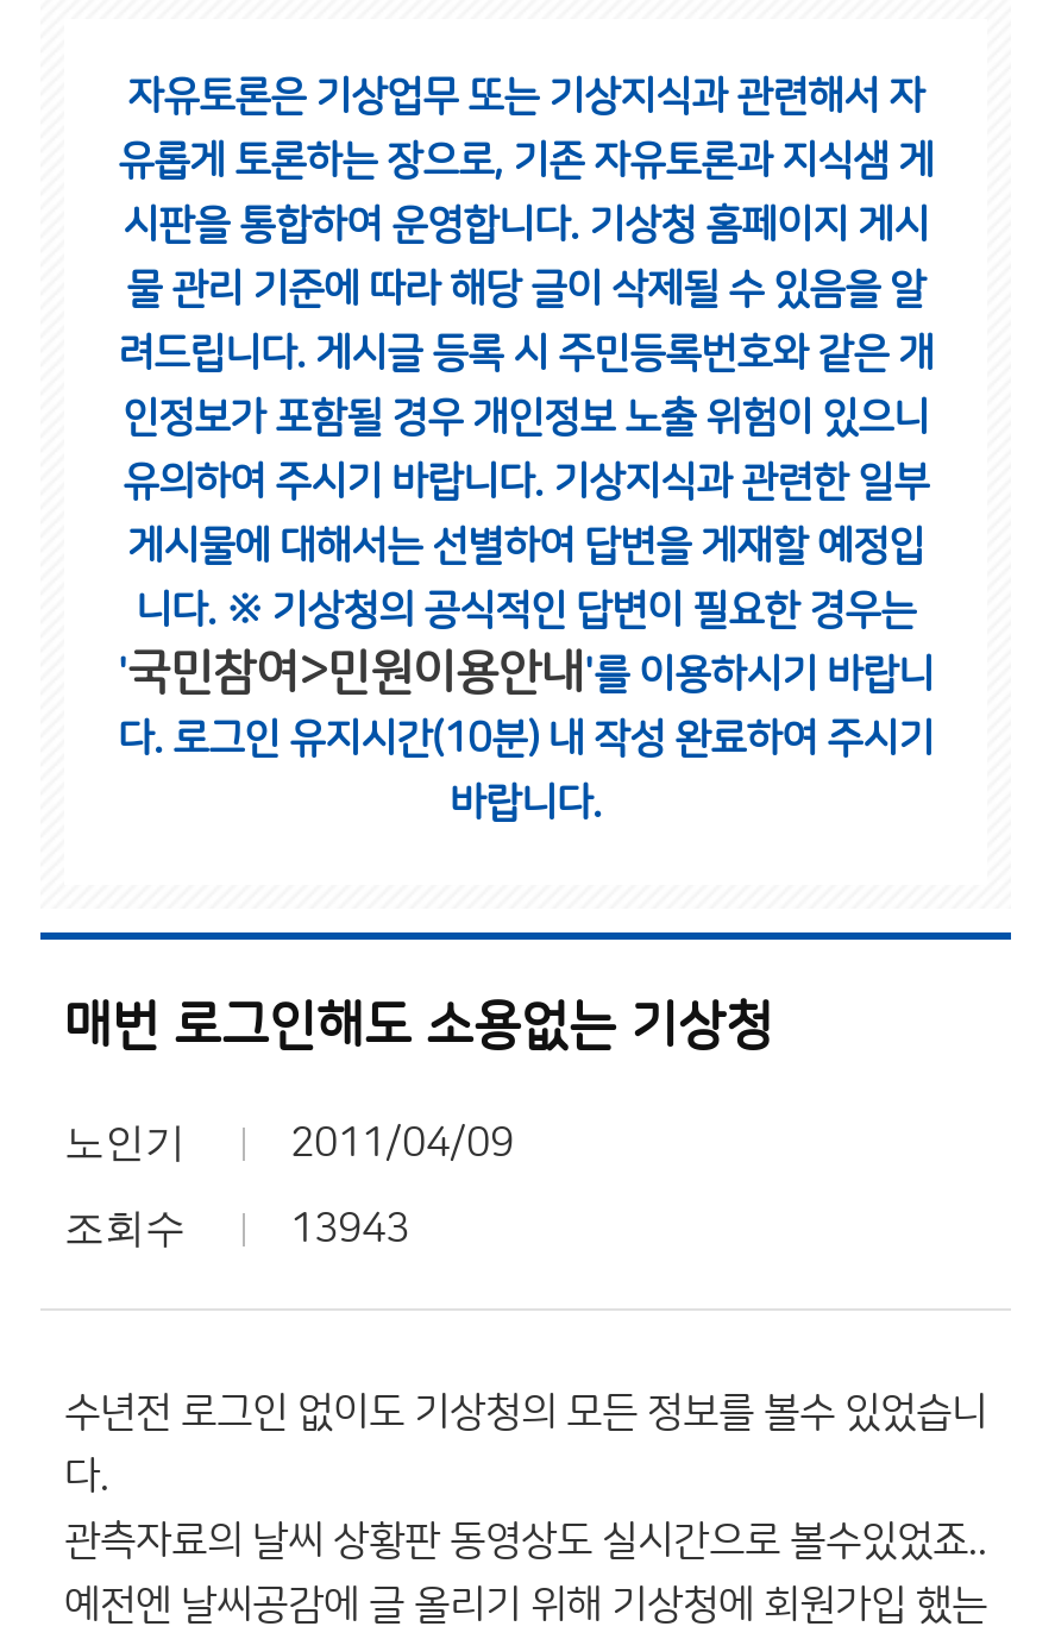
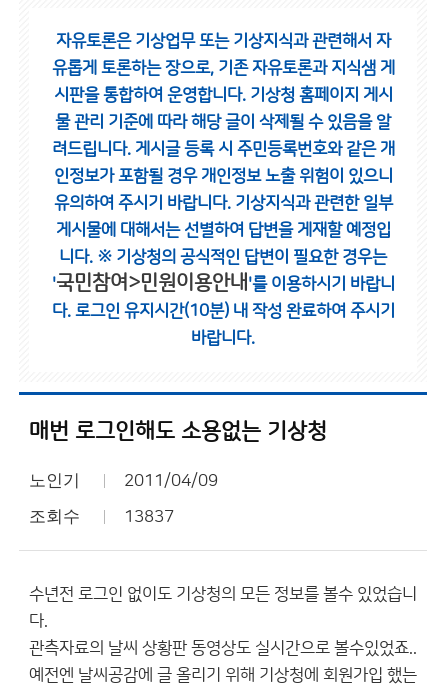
[281,1208,409,1251] 13943 -> [120,508,174,526] 13837

